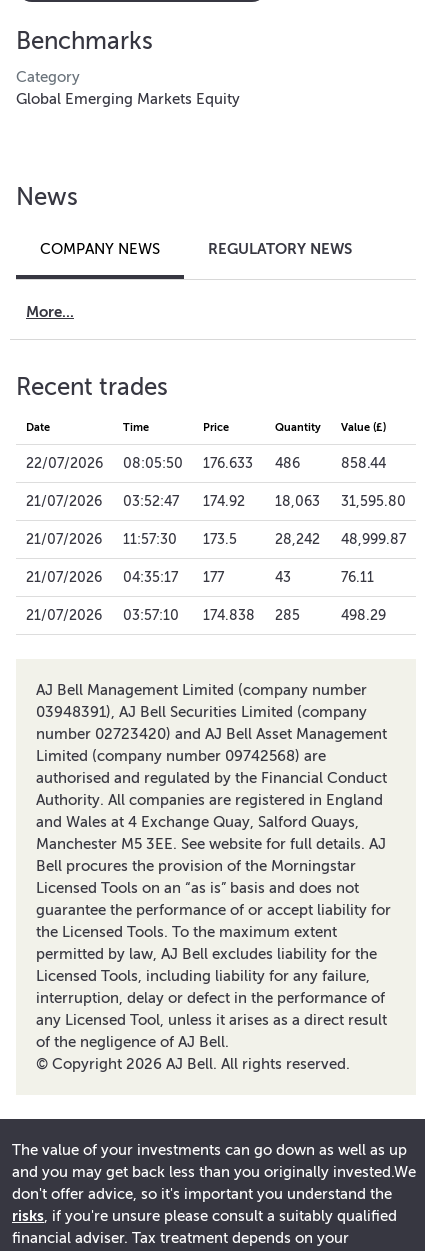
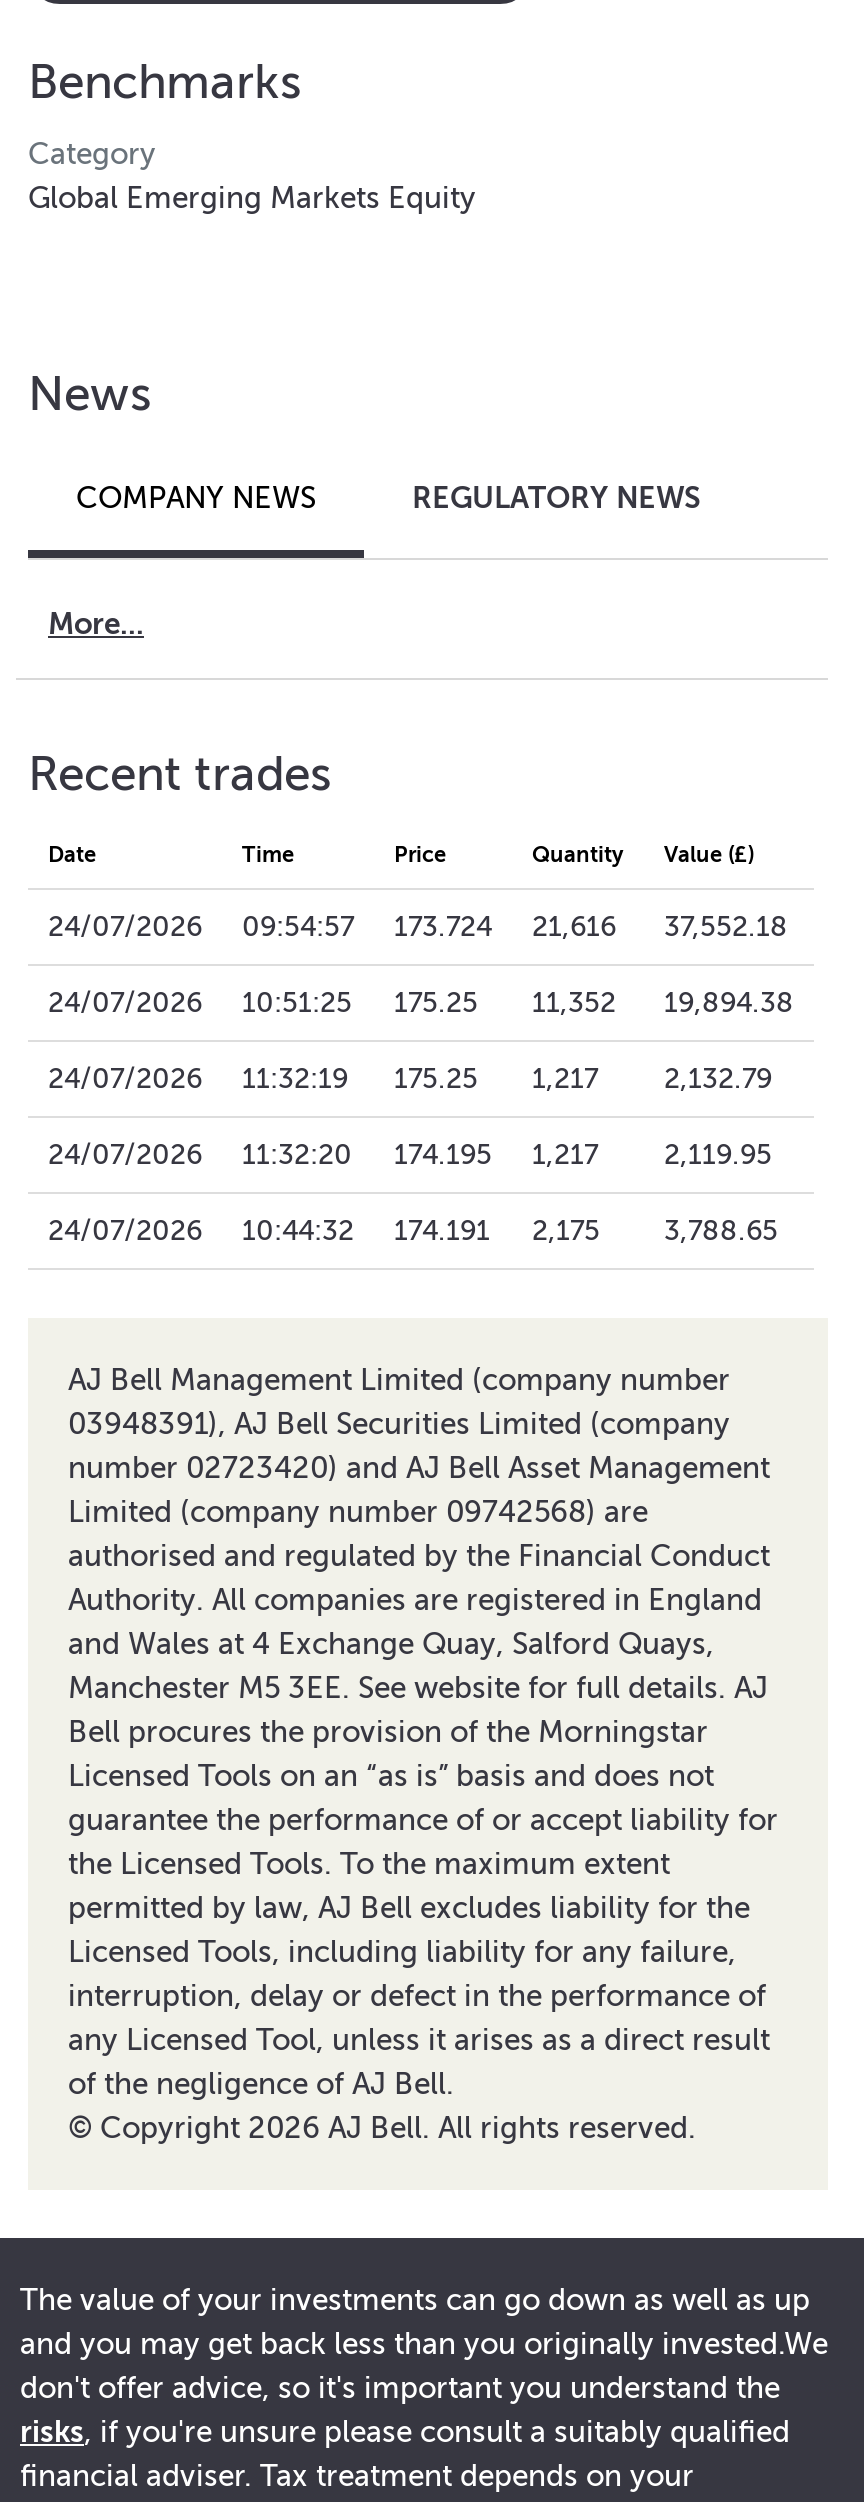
[26,456,103,471] 22/07/2026 -> [48,912,202,942] 24/07/2026
[123,456,183,471] 08:05:50 -> [242,912,354,942] 09:54:57
[203,456,253,471] 176.633 -> [394,912,492,942] 173.724
[275,456,300,471] 486 -> [532,912,616,942] 21,616
[341,456,386,471] 858.44 -> [664,912,788,942] 37,552.18
[26,494,102,509] 21/07/2026 -> [48,988,202,1018] 24/07/2026
[123,494,179,509] 03:52:47 -> [242,988,352,1018] 10:51:25
[203,494,245,509] 174.92 -> [394,988,478,1018] 175.25
[275,494,320,509] 18,063 -> [532,988,616,1018] 11,352
[341,494,406,509] 31,595.80 -> [664,988,794,1018] 19,894.38
[26,532,102,547] 21/07/2026 -> [48,1064,202,1094] 24/07/2026
[123,532,177,547] 11:57:30 -> [242,1064,348,1094] 11:32:19
[203,532,237,547] 173.5 -> [394,1064,478,1094] 175.25
[275,532,320,547] 28,242 -> [532,1064,598,1094] 1,217
[341,532,406,547] 48,999.87 -> [664,1064,772,1094] 2,132.79
[26,570,102,585] 21/07/2026 -> [48,1140,202,1170] 24/07/2026
[123,570,178,585] 04:35:17 -> [242,1140,352,1170] 11:32:20
[203,570,224,585] 177 -> [394,1140,492,1170] 174.195
[275,570,291,585] 43 -> [532,1140,598,1170] 1,217
[341,570,374,585] 76.11 -> [664,1140,772,1170] 2,119.95
[26,608,102,623] 21/07/2026 -> [48,1216,202,1246] 24/07/2026
[123,608,179,623] 03:57:10 -> [242,1216,354,1246] 10:44:32
[203,608,255,623] 174.838 -> [394,1216,490,1246] 174.191
[275,608,300,623] 285 -> [532,1216,600,1246] 2,175
[341,608,386,623] 498.29 -> [664,1216,778,1246] 3,788.65

